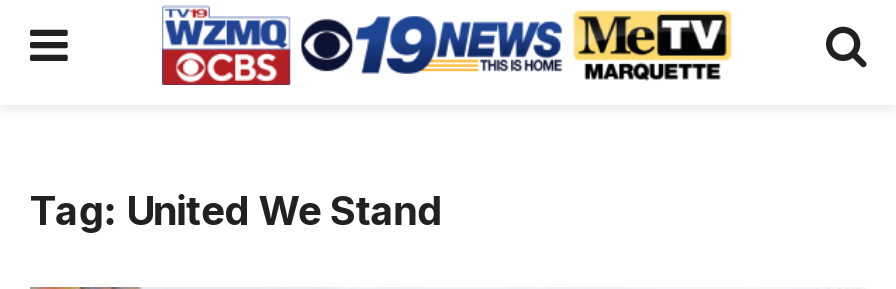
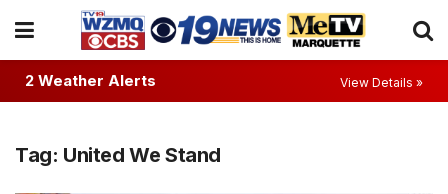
none -> [25,71,423,90] 2 Weather Alerts | View Details »

